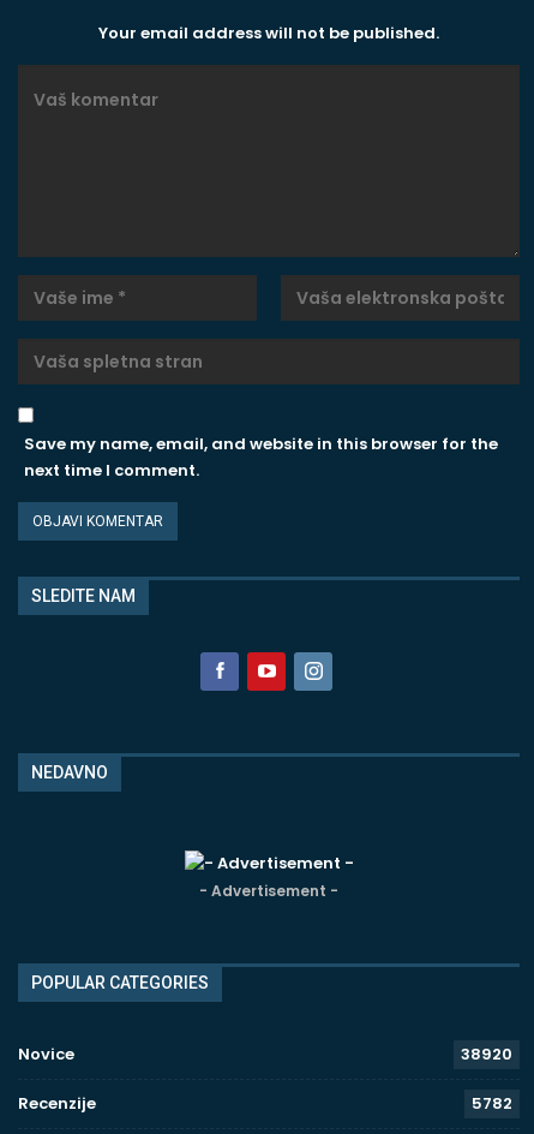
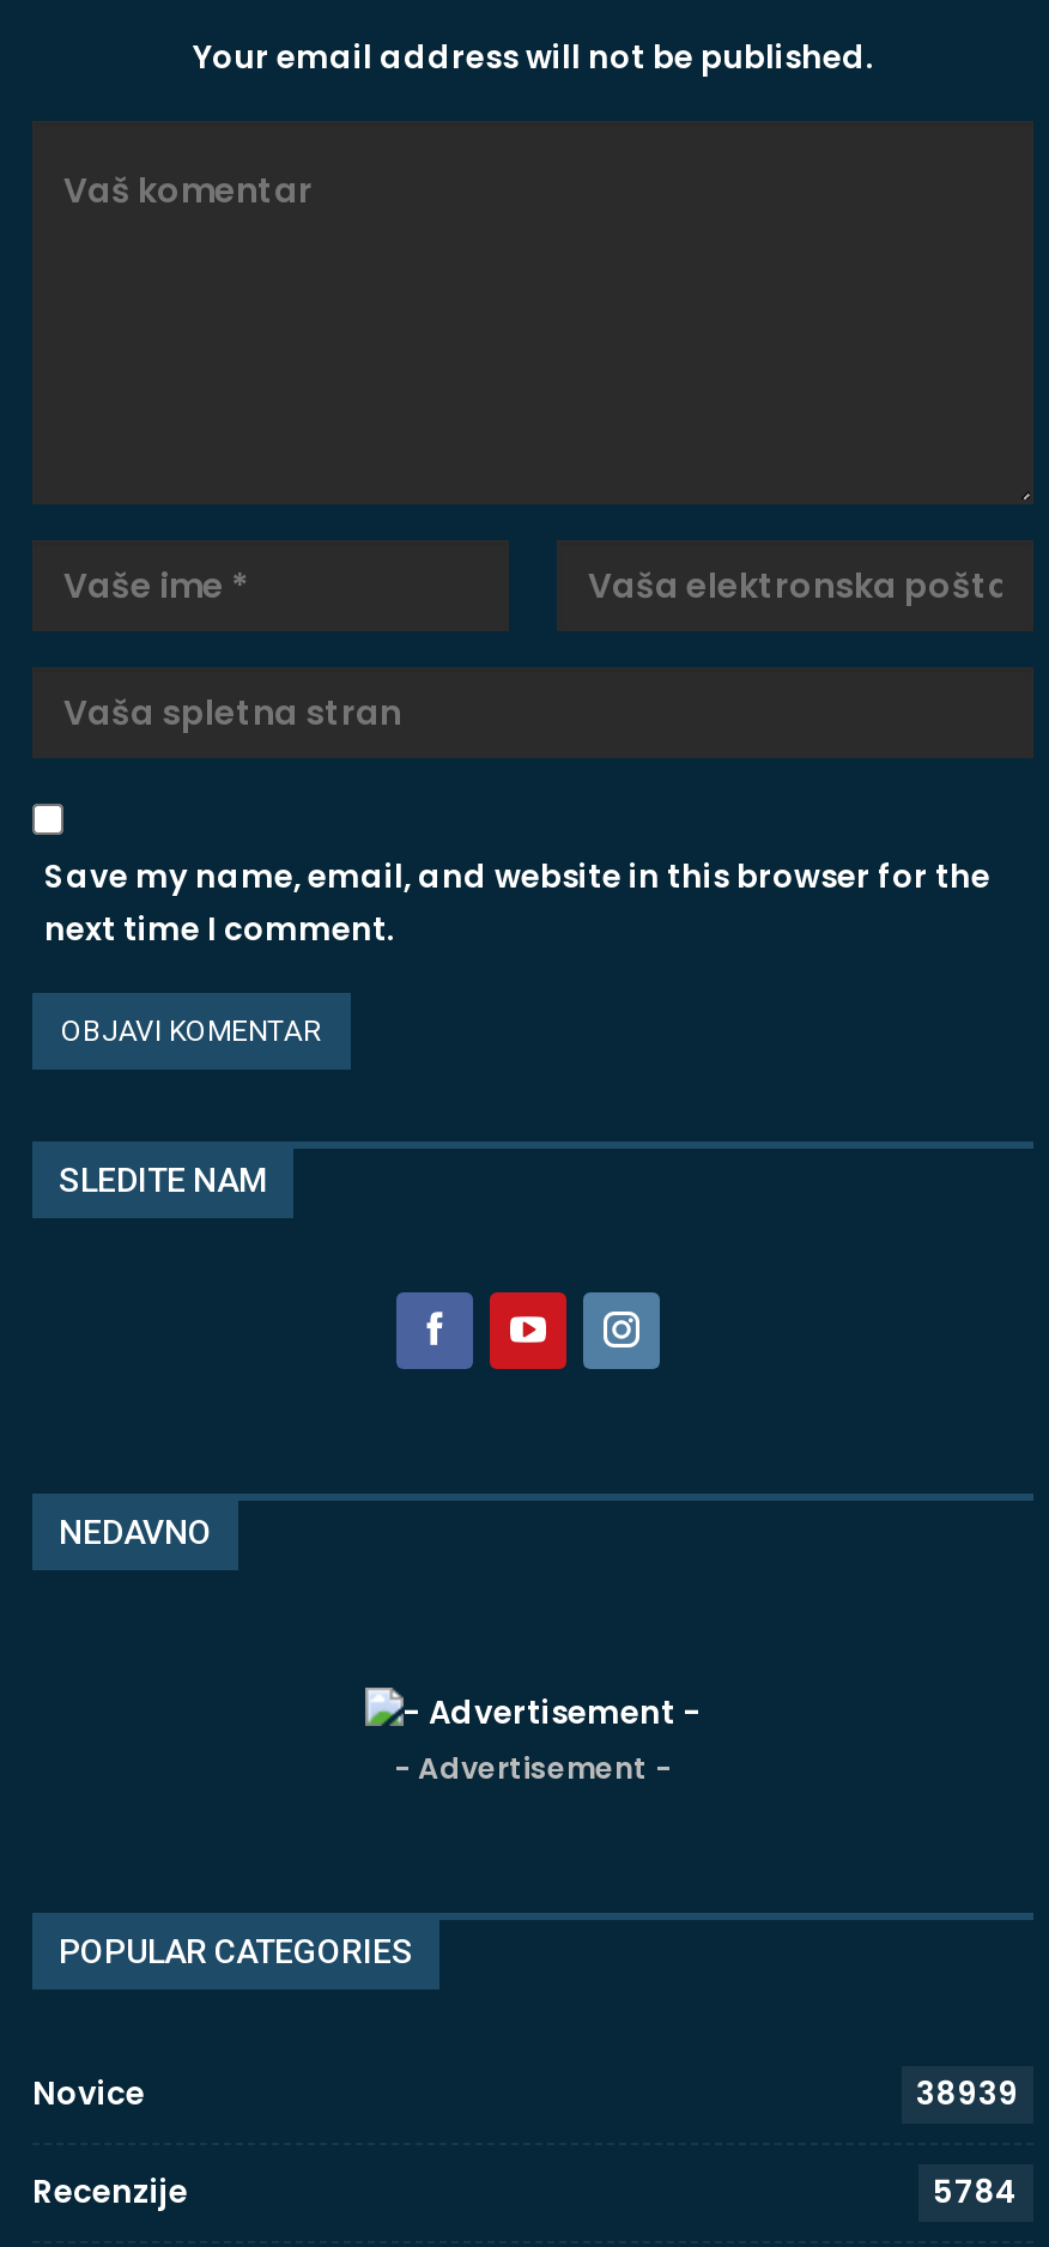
[461,1042,512,1065] 38920 -> [916,2070,1019,2115] 38939
[472,1091,512,1114] 5782 -> [933,2168,1019,2213] 5784

